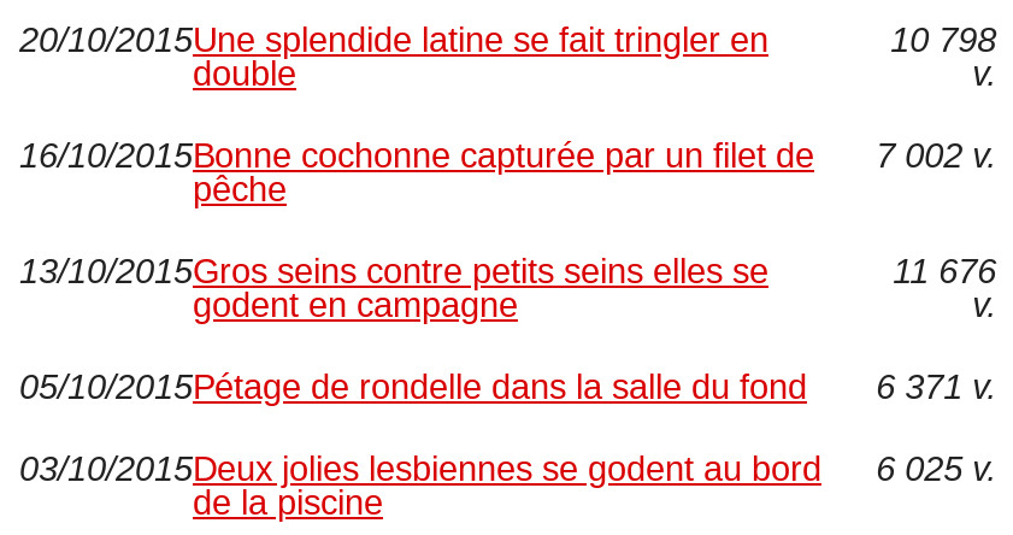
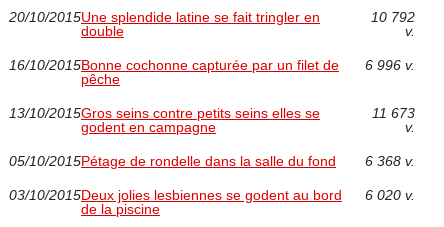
[890,20,996,58] 10 798 -> [371,9,415,25] 10 792
[19,135,996,174] 16/10/2015Bonne cochonne capturée par un filet de 7 002 v. -> [9,57,415,73] 16/10/2015Bonne cochonne capturée par un filet de 6 996 v.
[893,251,996,290] 11 676 -> [372,105,415,121] 11 673
[19,367,996,405] 05/10/2015Pétage de rondelle dans la salle du fond 6 371 v. -> [9,153,415,169] 05/10/2015Pétage de rondelle dans la salle du fond 6 368 v.
[19,449,996,487] 03/10/2015Deux jolies lesbiennes se godent au bord 6 025 v. -> [9,187,415,203] 03/10/2015Deux jolies lesbiennes se godent au bord 6 020 v.

